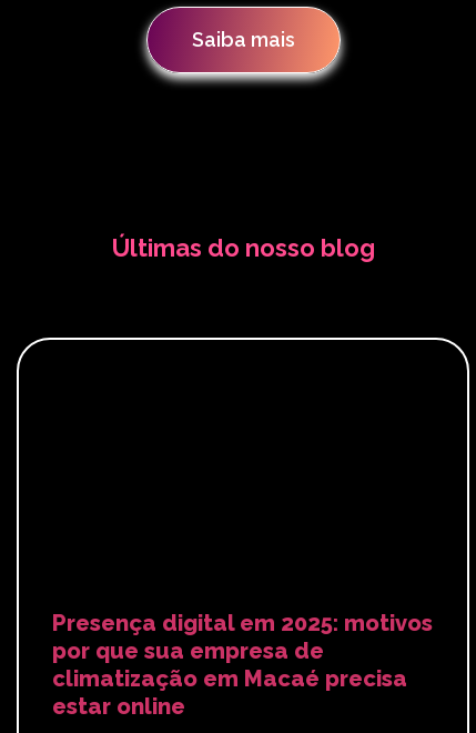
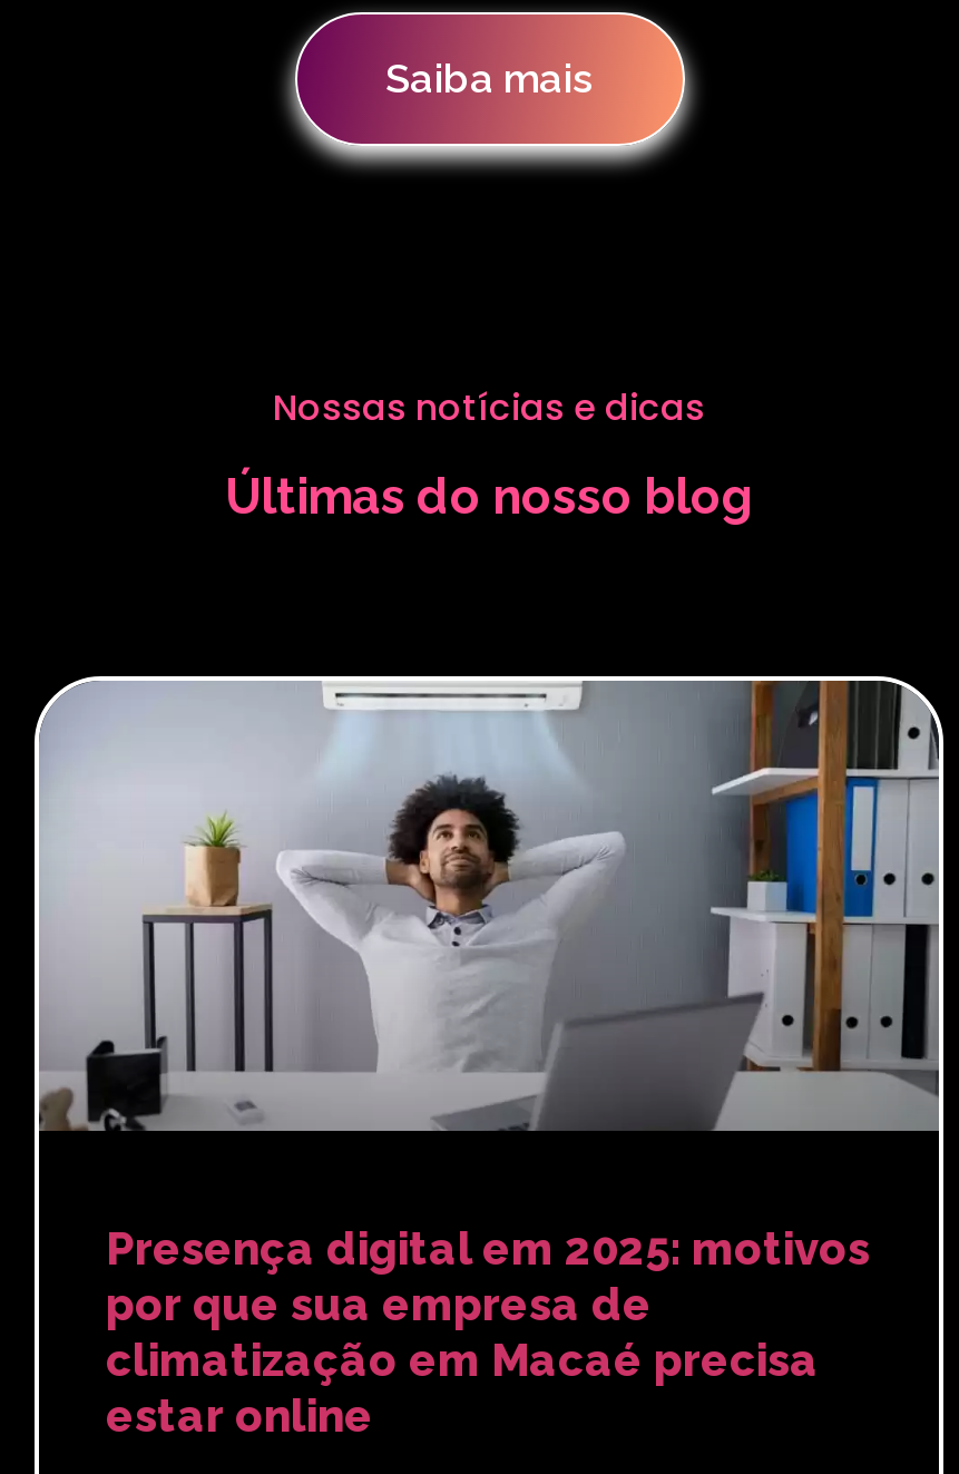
none -> [273,382,705,433] Nossas notícias e dicas
none -> [37,679,941,1133] [image]

